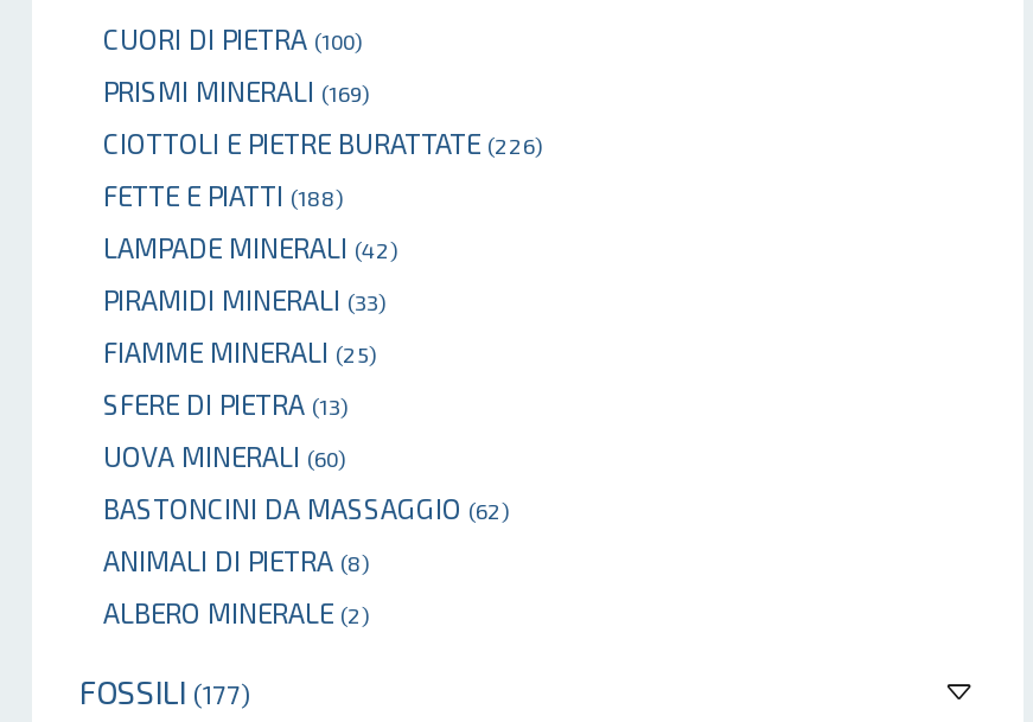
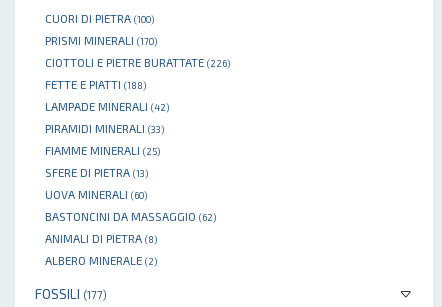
[103,74,369,107] PRISMI MINERALI (169) -> [45,33,157,47] PRISMI MINERALI (170)

